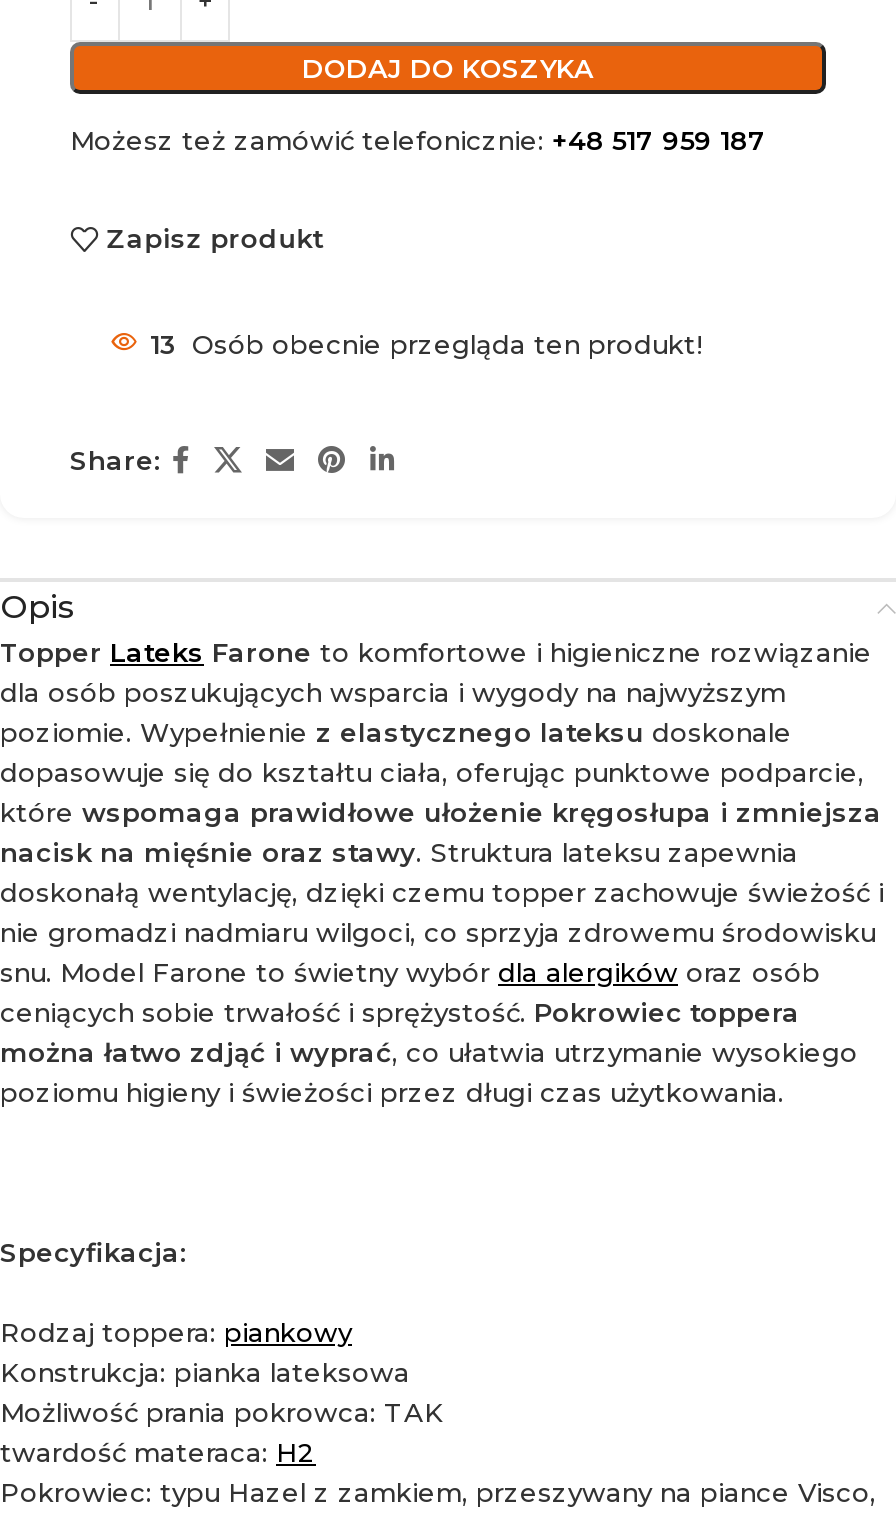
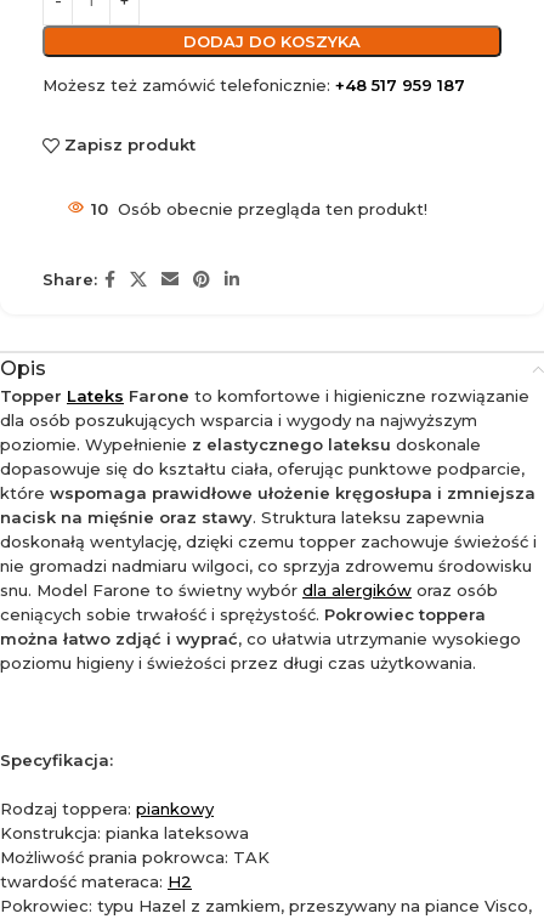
[150,328,702,360] 13 Osób obecnie przegląda ten produkt! -> [91,199,427,218] 10 Osób obecnie przegląda ten produkt!

